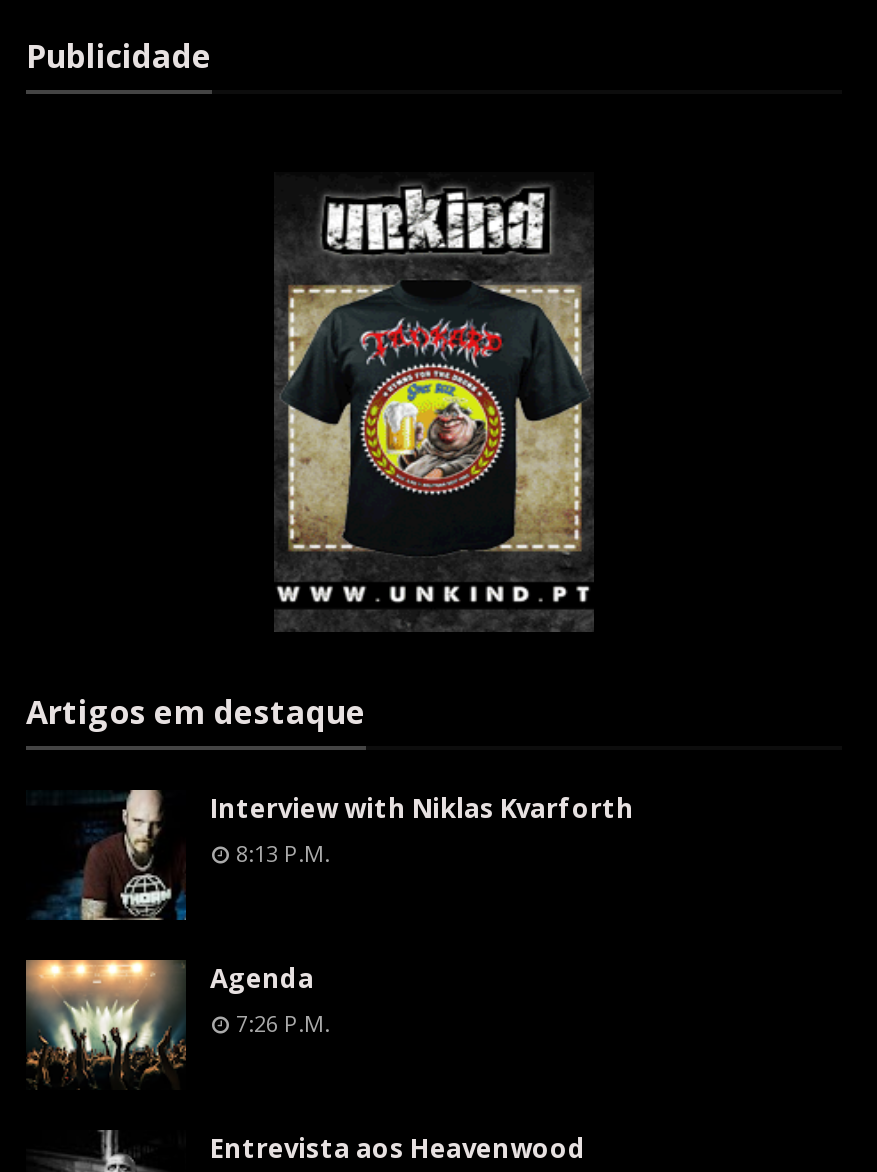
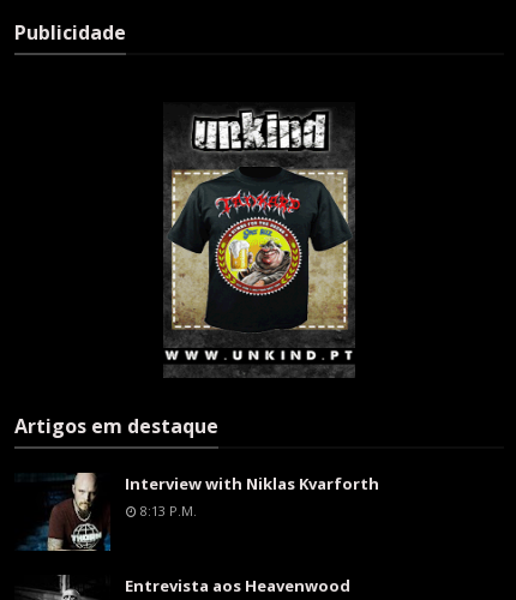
[24,958,330,1090] [image] | Agenda | 7:26 P.m. -> none

